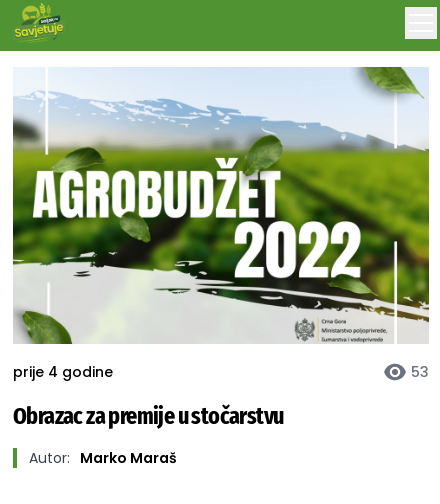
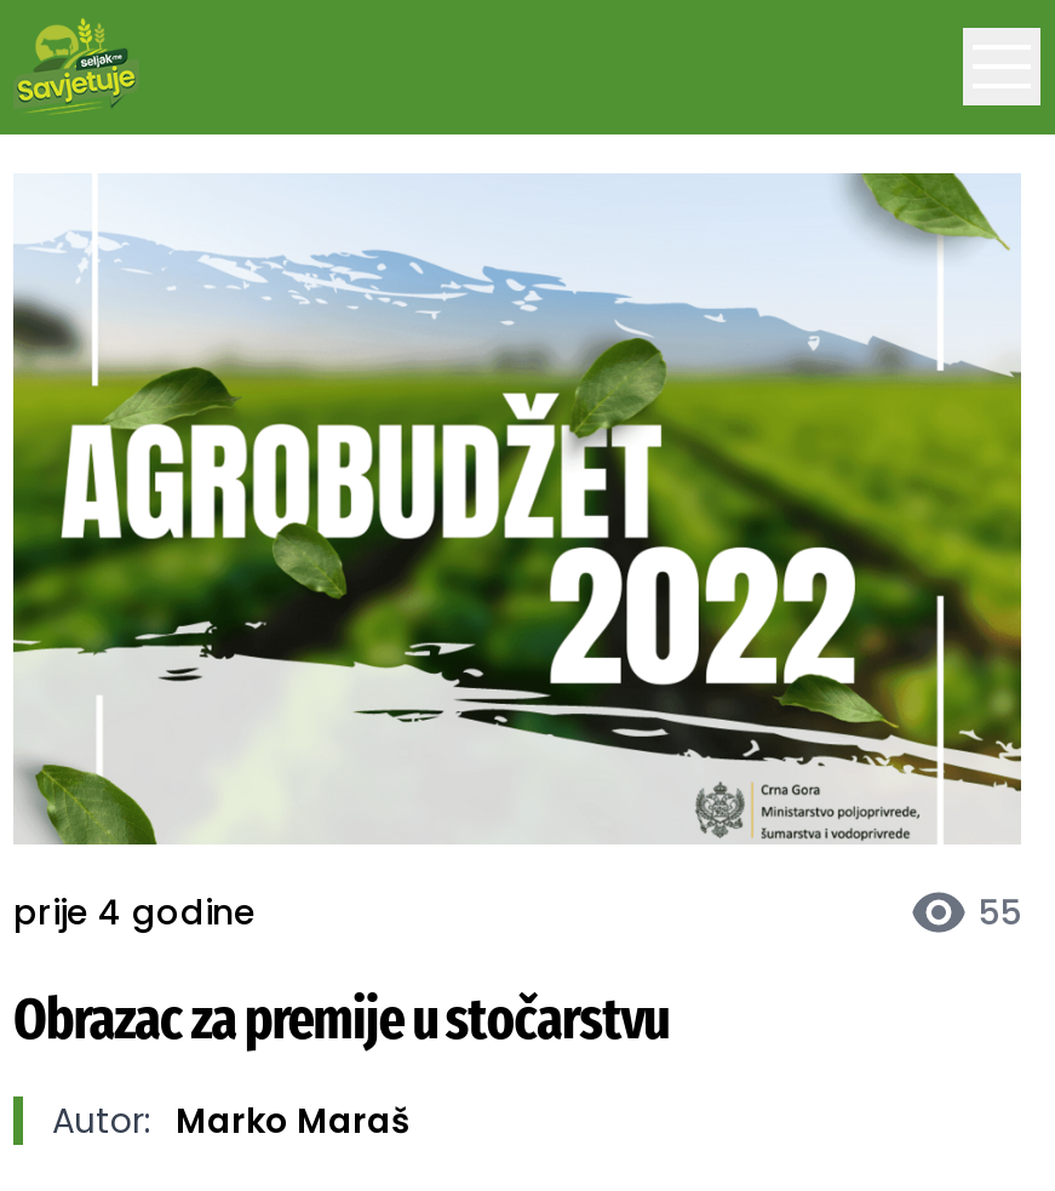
[411,362,429,382] 53 -> [977,889,1021,937] 55

